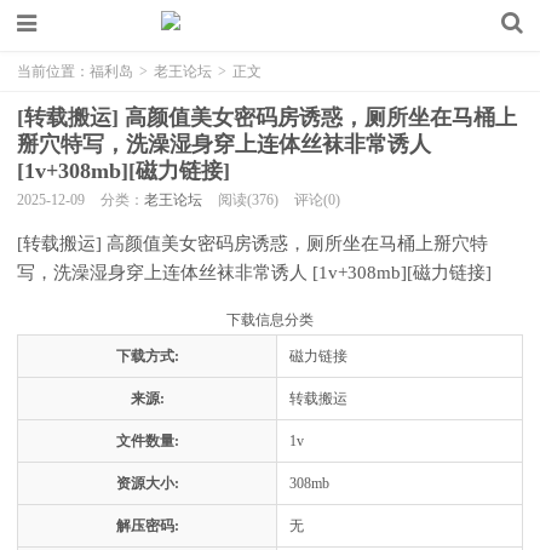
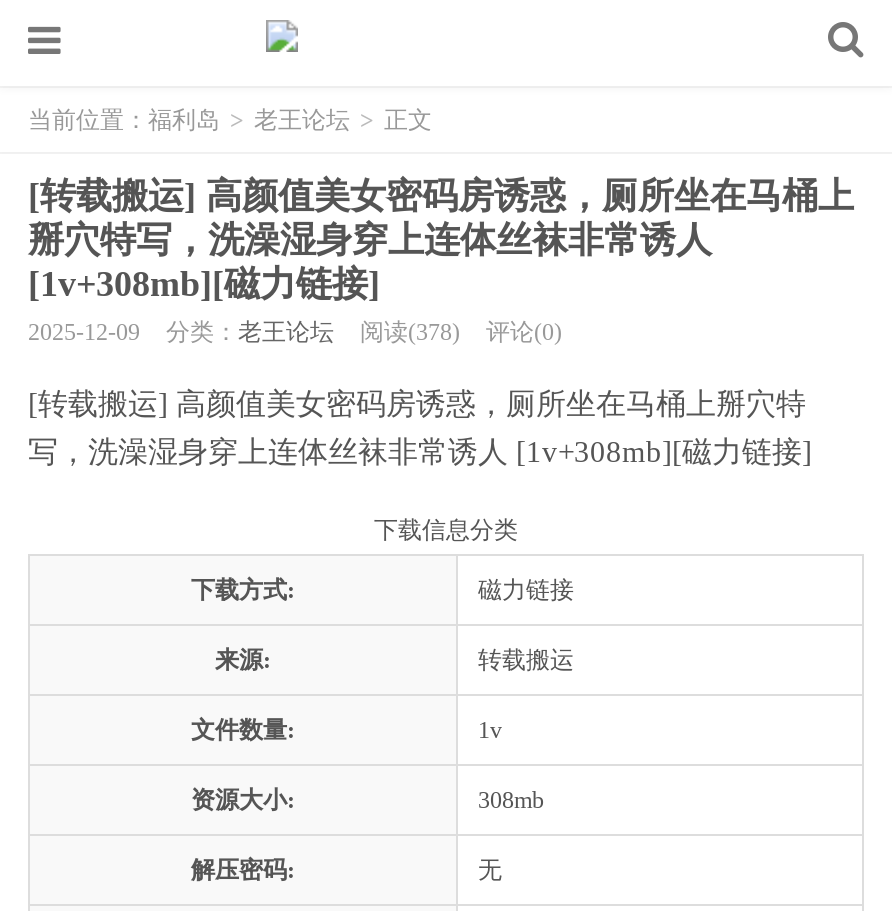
[17,191,340,208] 2025-12-09 分类：老王论坛 阅读(376) 评论(0) -> [28,318,562,346] 2025-12-09 分类：老王论坛 阅读(378) 评论(0)

